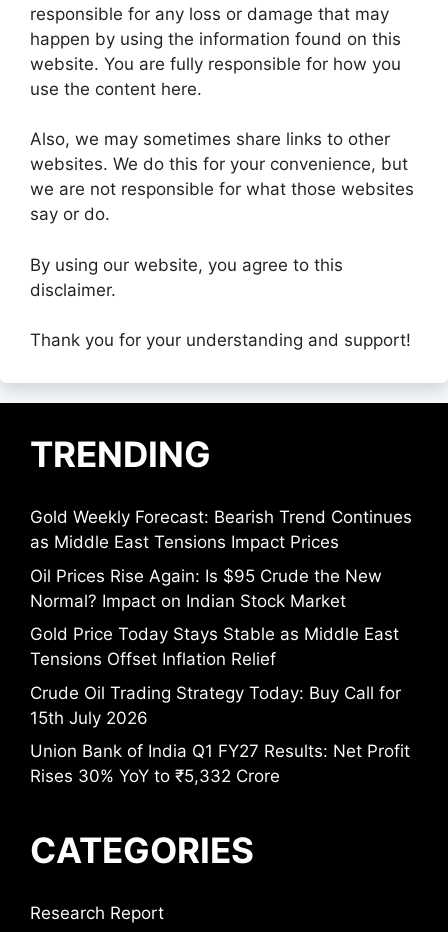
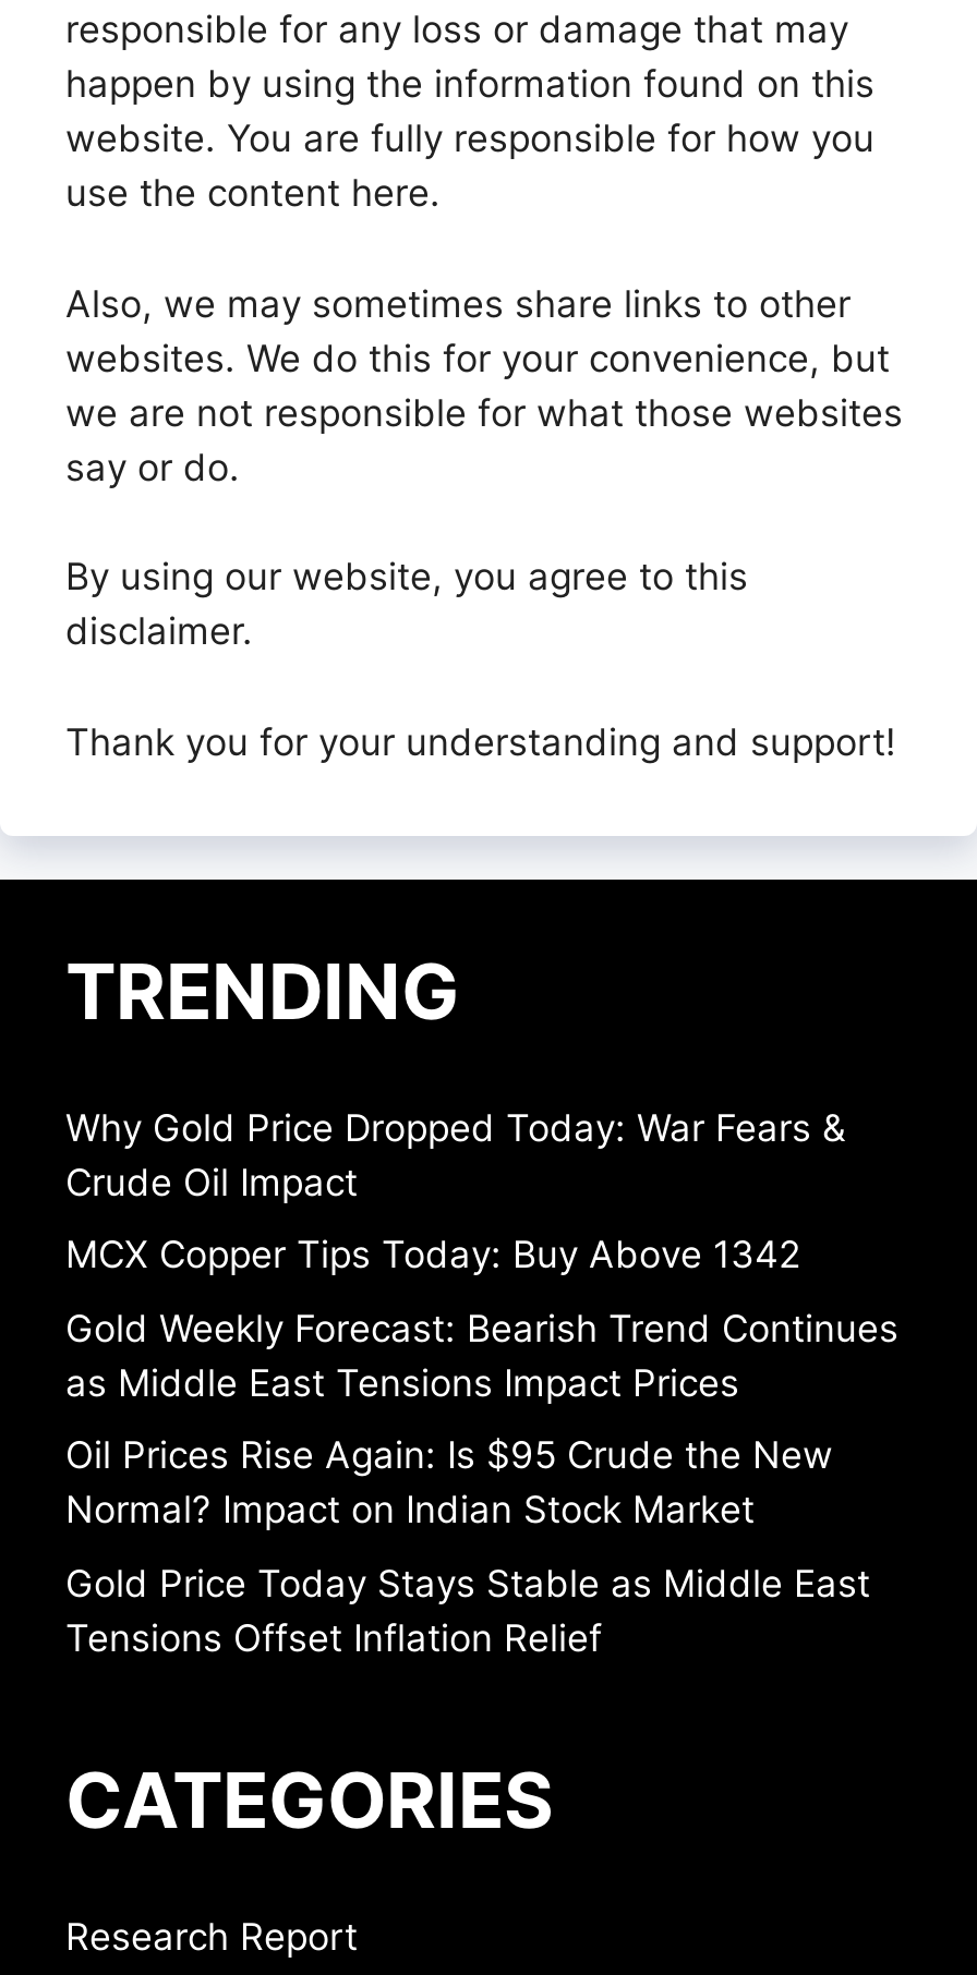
none -> [65,1106,846,1277] Why Gold Price Dropped Today: War Fears & | Crude Oil Impact | MCX Copper Tips Today: Buy Above 1342
moved [30,507,412,669] -> [65,1306,898,1659]: Gold Weekly Forecast: Bearish Trend Continues | as Middle East Tensions Impact Prices | Oil Prices Rise Again: Is $95 Crude the New | Normal? Impact on Indian Stock Market | Gold Price Today Stays Stable as Middle East | Tensions Offset Inflation Relief
[30,683,410,786] Crude Oil Trading Strategy Today: Buy Call for | 15th July 2026 | Union Bank of India Q1 FY27 Results: Net Profit | Rises 30% YoY to ₹5,332 Crore -> none

